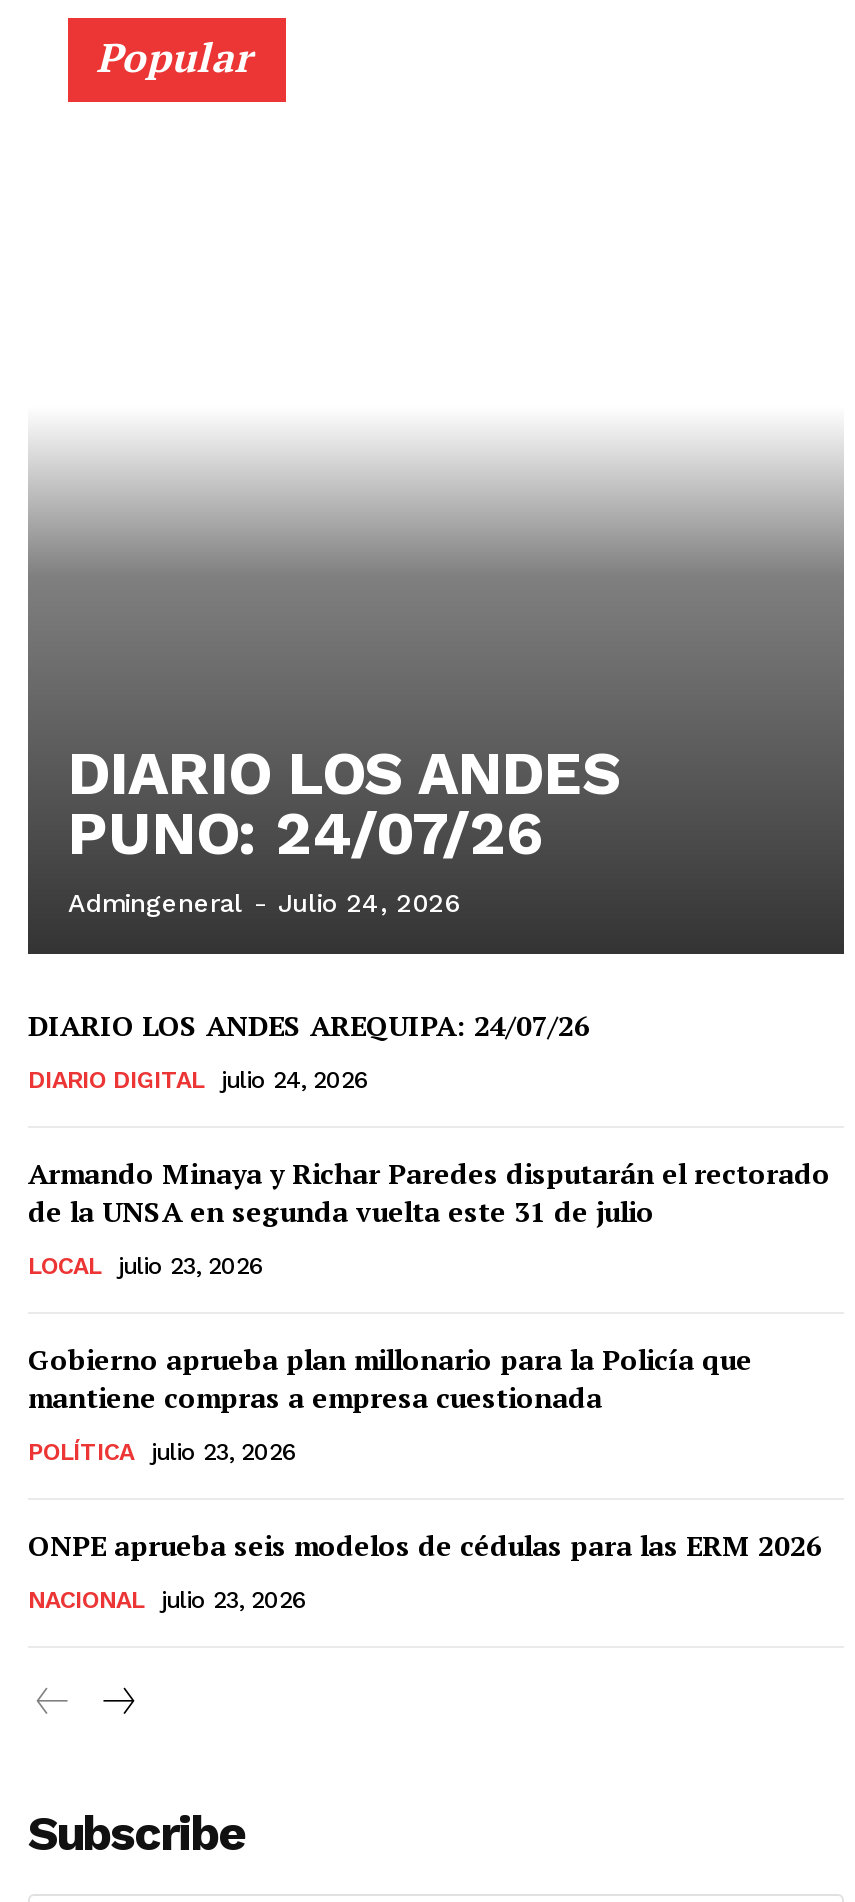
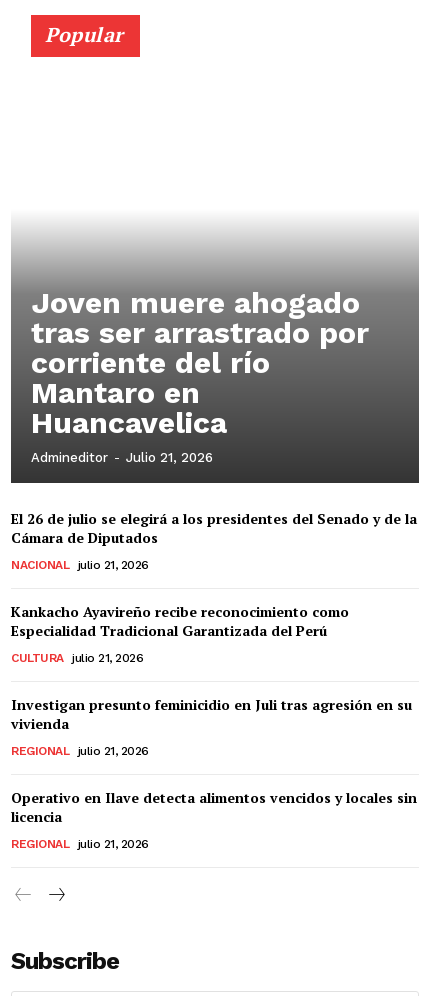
[28,738,830,1564] DIARIO LOS ANDES | PUNO: 24/07/26 | Admingeneral - Julio 24, 2026 | DIARIO LOS ANDES AREQUIPA: 24/07/26 | DIARIO DIGITAL | julio 24, 2026 | Armando Minaya y Richar Paredes disputarán el rectorado | de la UNSA en segunda vuelta este 31 de julio | LOCAL | julio 23, 2026 | Gobierno aprueba plan millonario para la Policía que | mantiene compras a empresa cuestionada | POLÍTICA | julio 23, 2026 | ONPE aprueba seis modelos de cédulas para las ERM 2026 -> [11,285,417,547] Joven muere ahogado | tras ser arrastrado por | corriente del río | Mantaro en | Huancavelica | Admineditor - Julio 21, 2026 | El 26 de julio se elegirá a los presidentes del Senado y de la | Cámara de Diputados
moved [28,1586,144,1614] -> [11,558,69,572]: NACIONAL
[161,1586,307,1614] julio 23, 2026 -> [11,558,417,851] julio 21, 2026 | Kankacho Ayavireño recibe reconocimiento como | Especialidad Tradicional Garantizada del Perú | CULTURA | julio 21, 2026 | Investigan presunto feminicidio en Juli tras agresión en su | vivienda | REGIONAL | julio 21, 2026 | Operativo en Ilave detecta alimentos vencidos y locales sin | licencia | REGIONAL | julio 21, 2026

